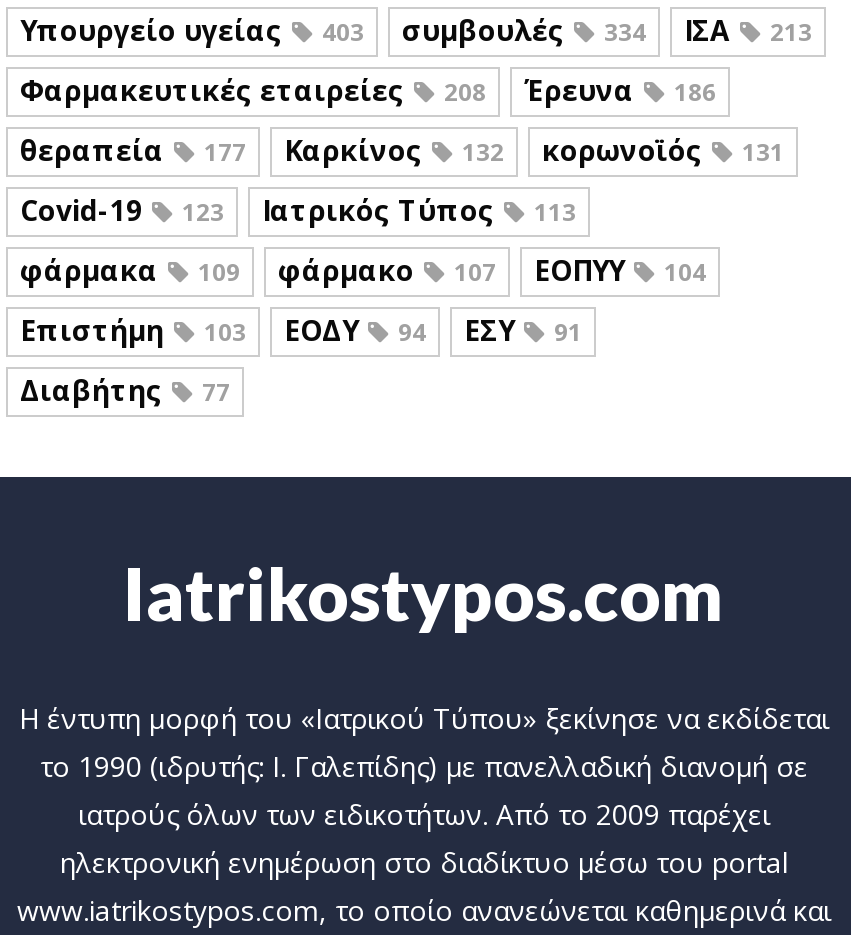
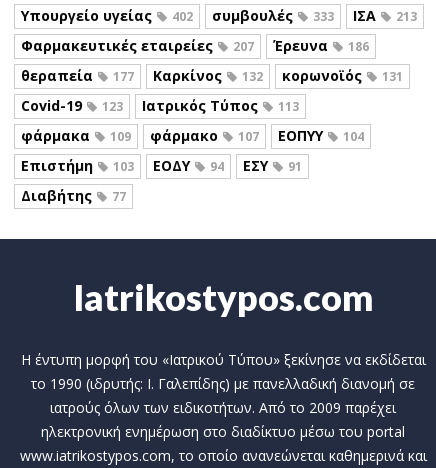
[322,15,364,49] 403 -> [172,8,193,25] 402
[604,15,646,49] 334 -> [313,8,334,25] 333
[20,71,716,109] Φαρμακευτικές εταιρείες 208 Έρευνα 186 -> [21,36,369,55] Φαρμακευτικές εταιρείες 207 Έρευνα 186

